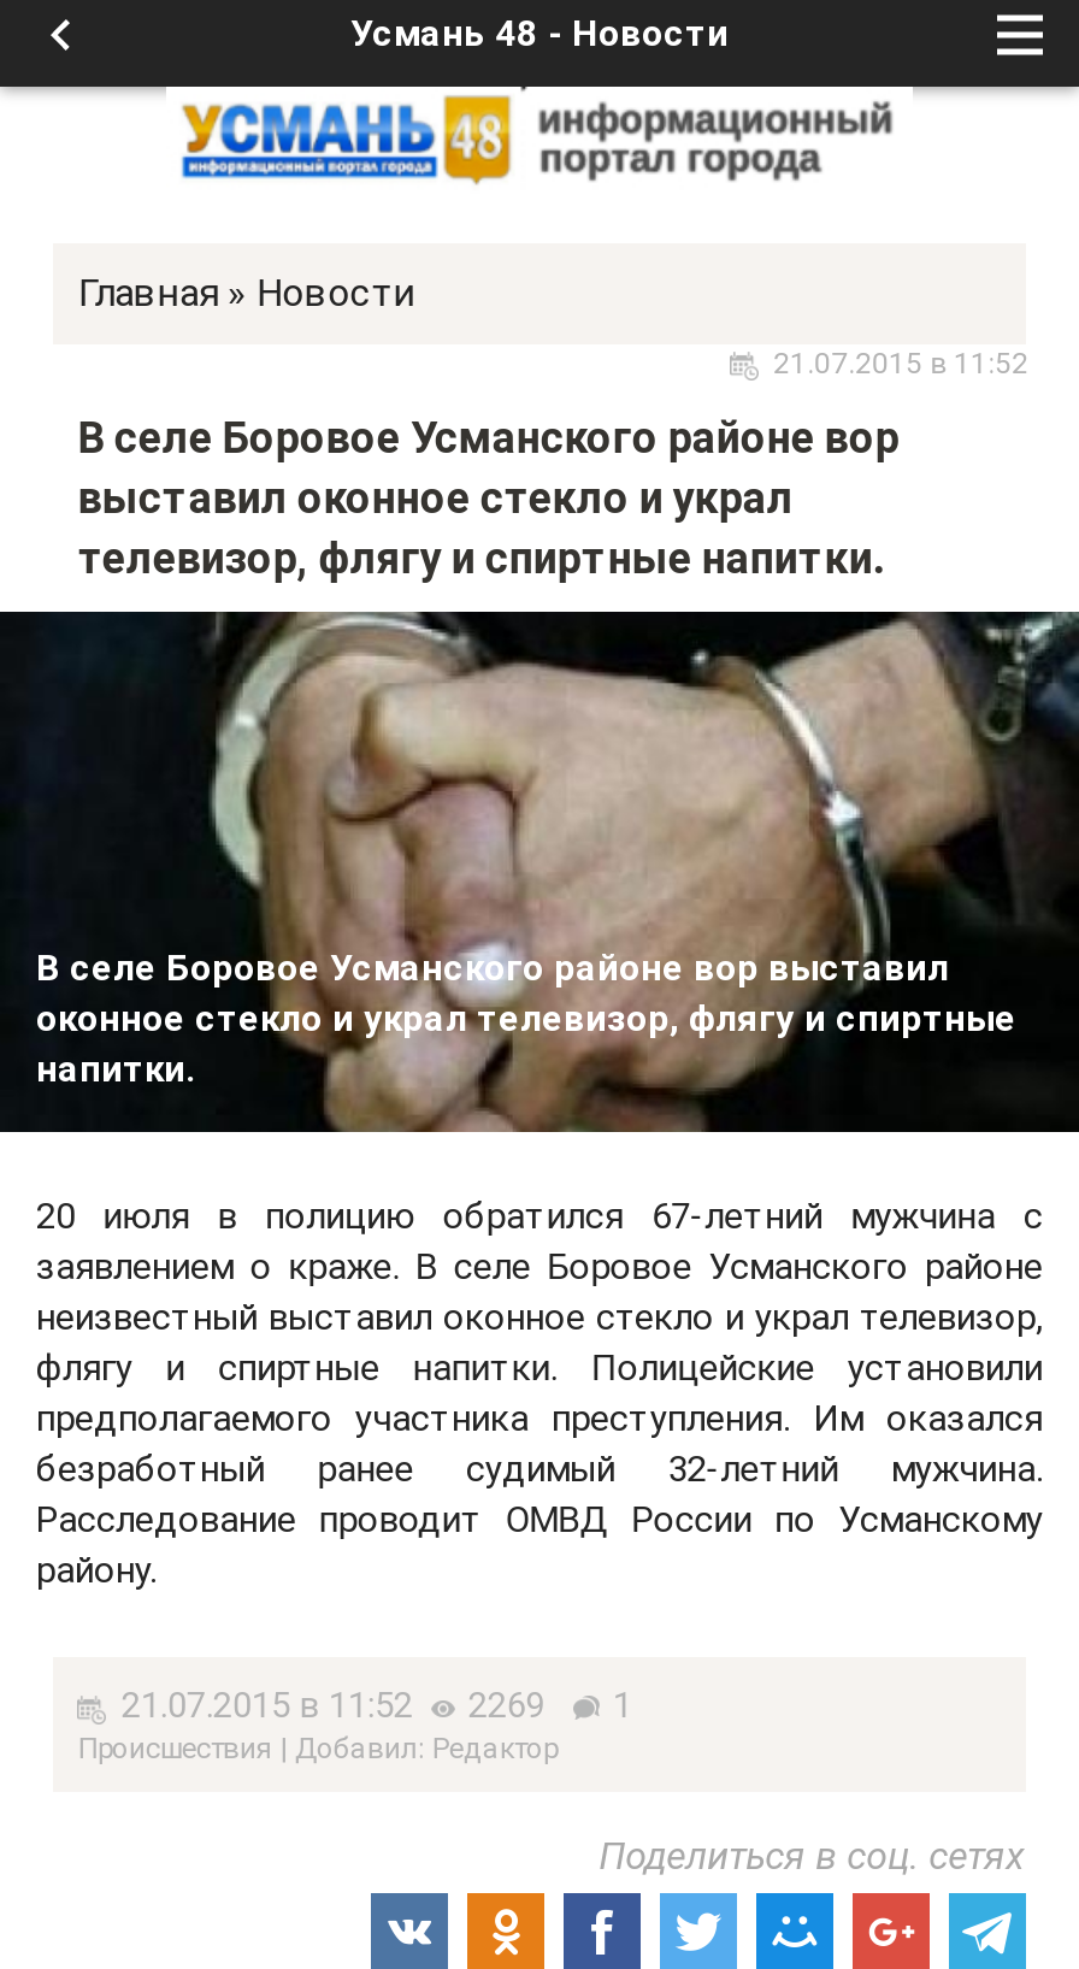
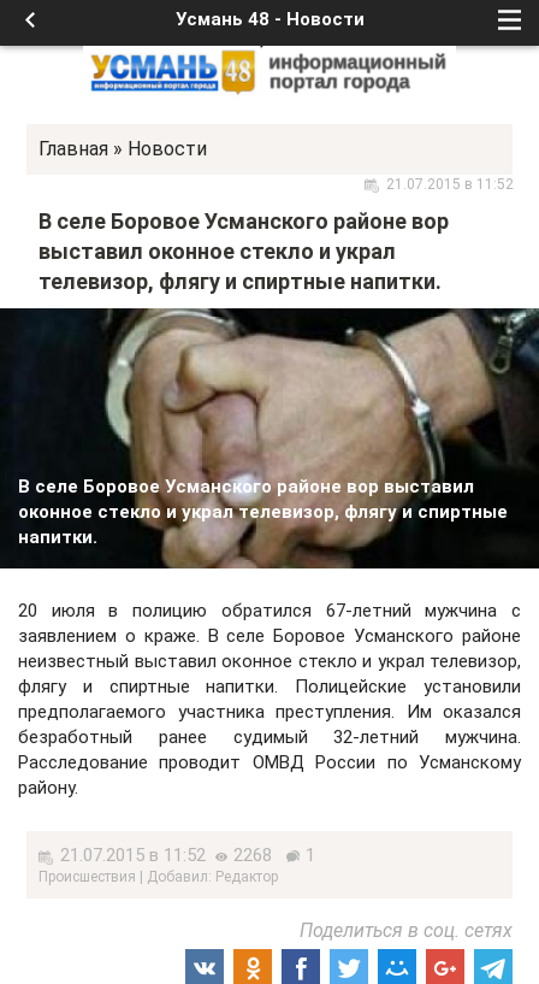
[121,1684,632,1727] 21.07.2015 в 11:52 2269 1 -> [61,844,316,866] 21.07.2015 в 11:52 2268 1

